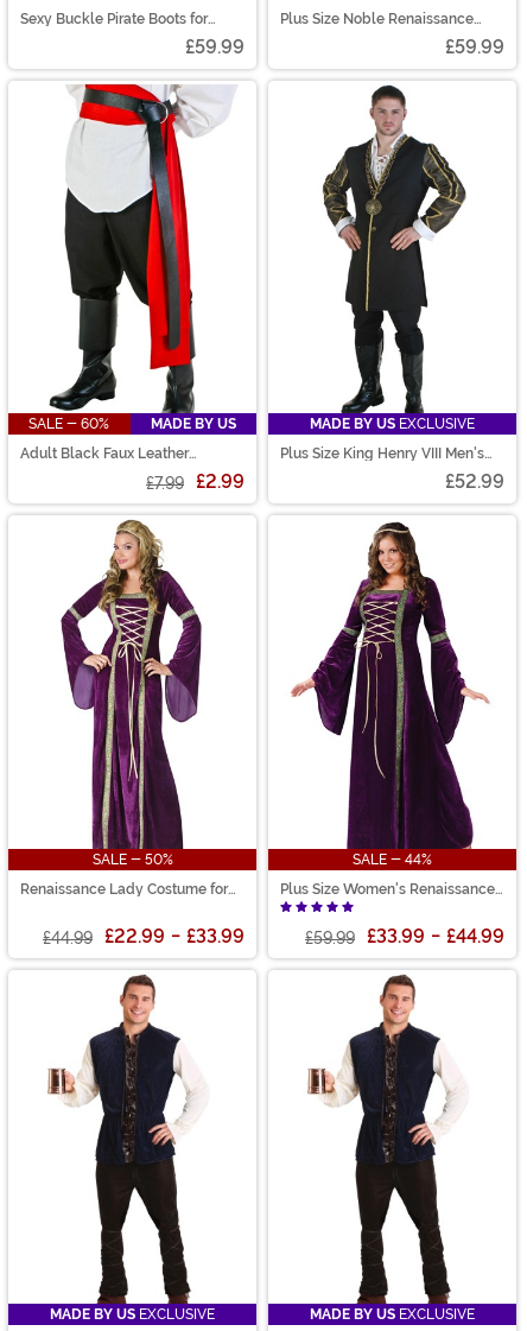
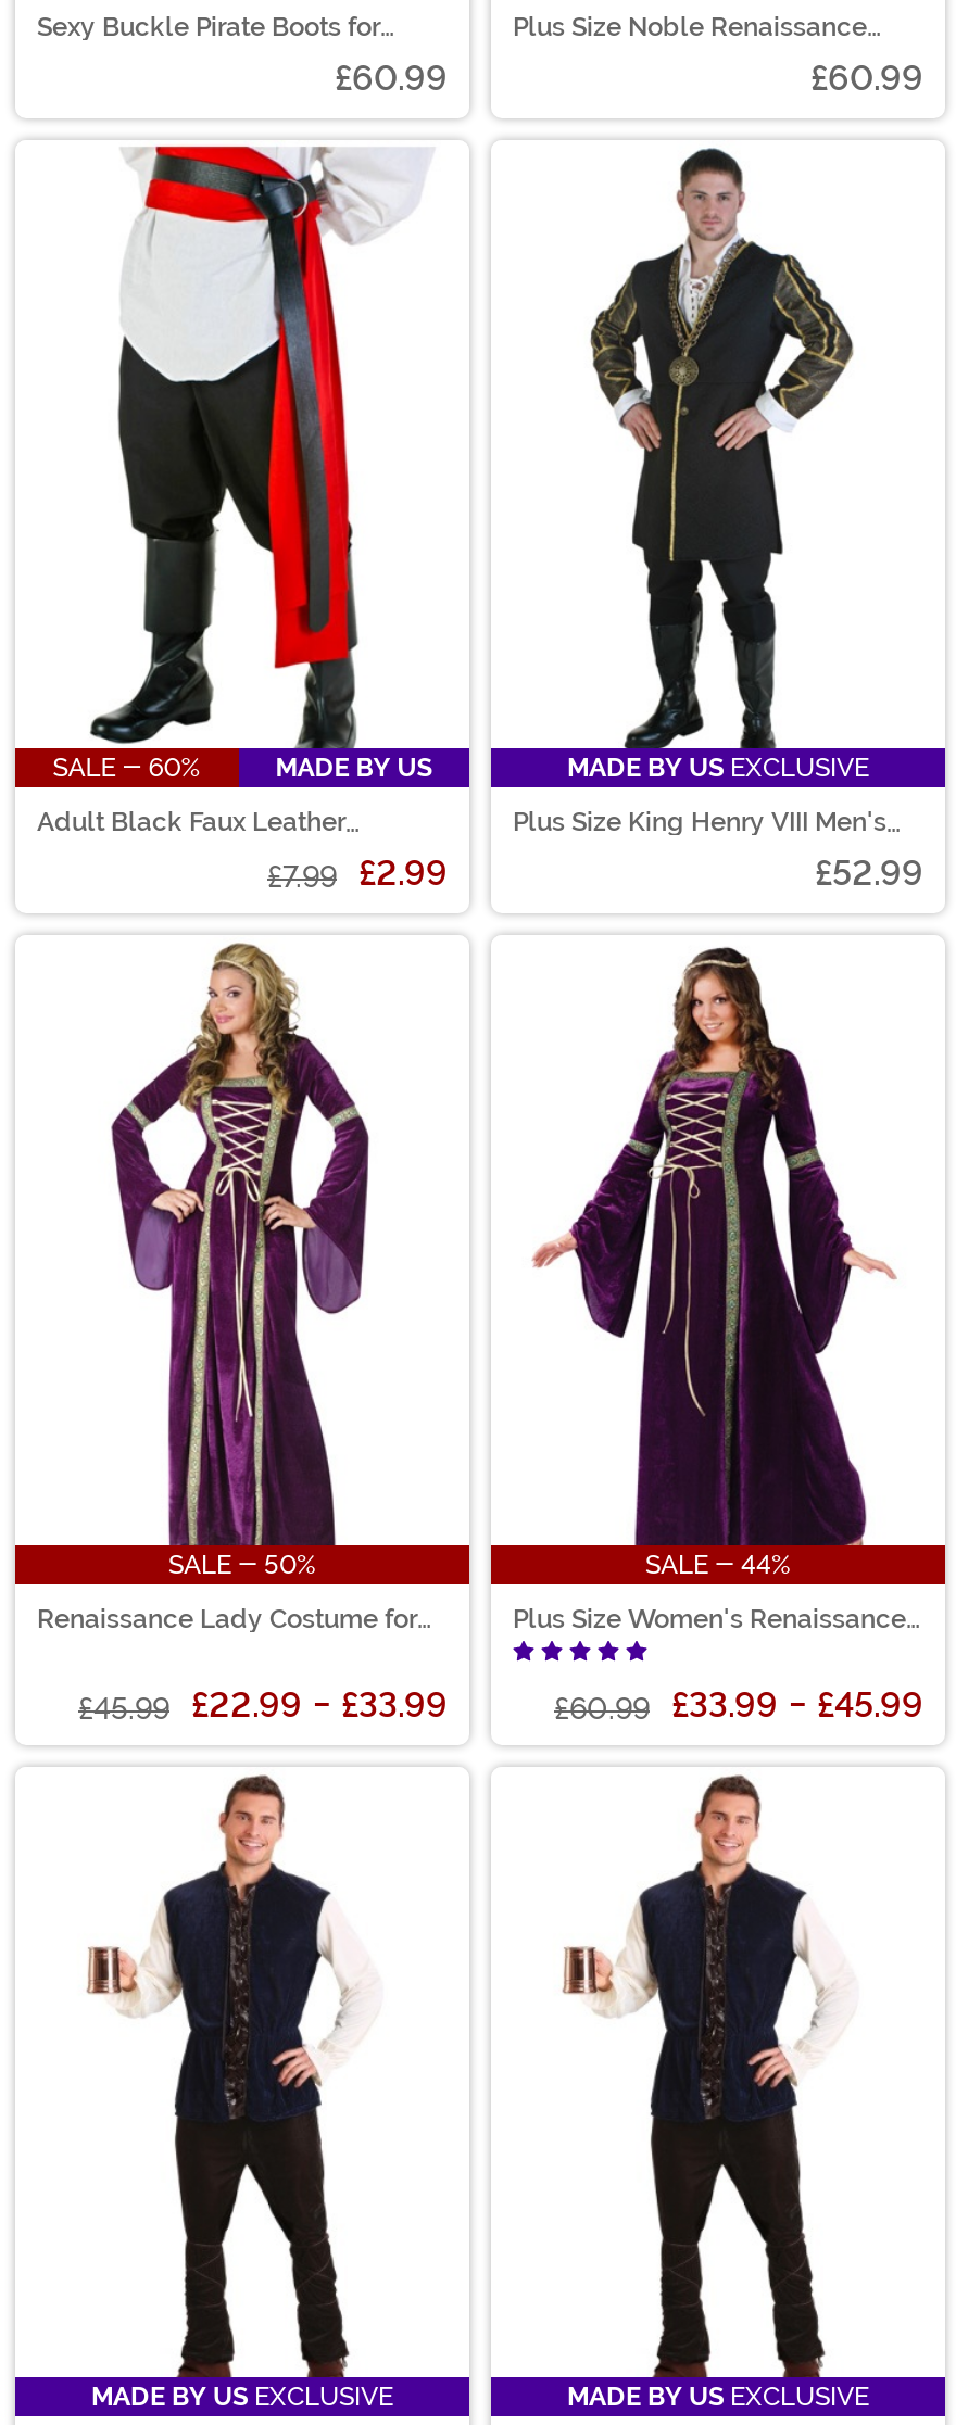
[185,35,245,58] £59.99 -> [335,57,448,98] £60.99
[445,35,504,58] £59.99 -> [810,57,923,98] £60.99
[43,925,245,947] £44.99 £22.99 - £33.99 -> [78,1684,448,1725] £45.99 £22.99 - £33.99
[305,928,355,947] £59.99 -> [554,1691,650,1725] £60.99
[367,925,504,947] £33.99 - £44.99 -> [671,1684,923,1725] £33.99 - £45.99

